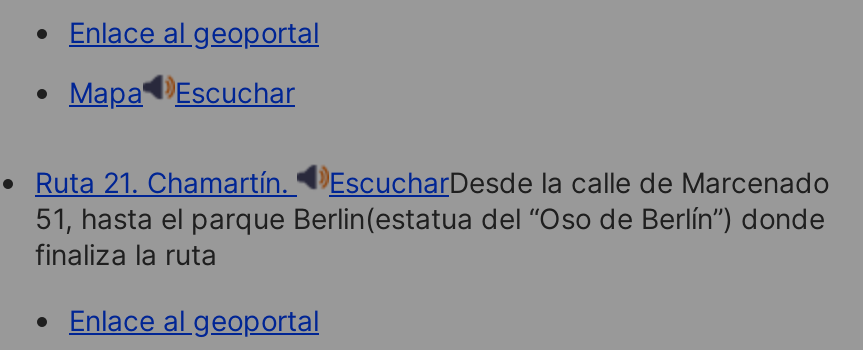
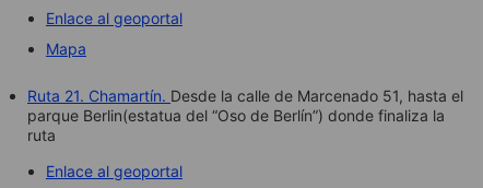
[35,76,829,272] Escuchar | Ruta 21. Chamartín. | EscucharDesde la calle de Marcenado | 51, hasta el parque Berlin(estatua del “Oso de Berlín”) donde | finaliza la ruta -> [27,87,463,145] Ruta 21. Chamartín. Desde la calle de Marcenado 51, hasta el | parque Berlin(estatua del “Oso de Berlín”) donde finaliza la | ruta

